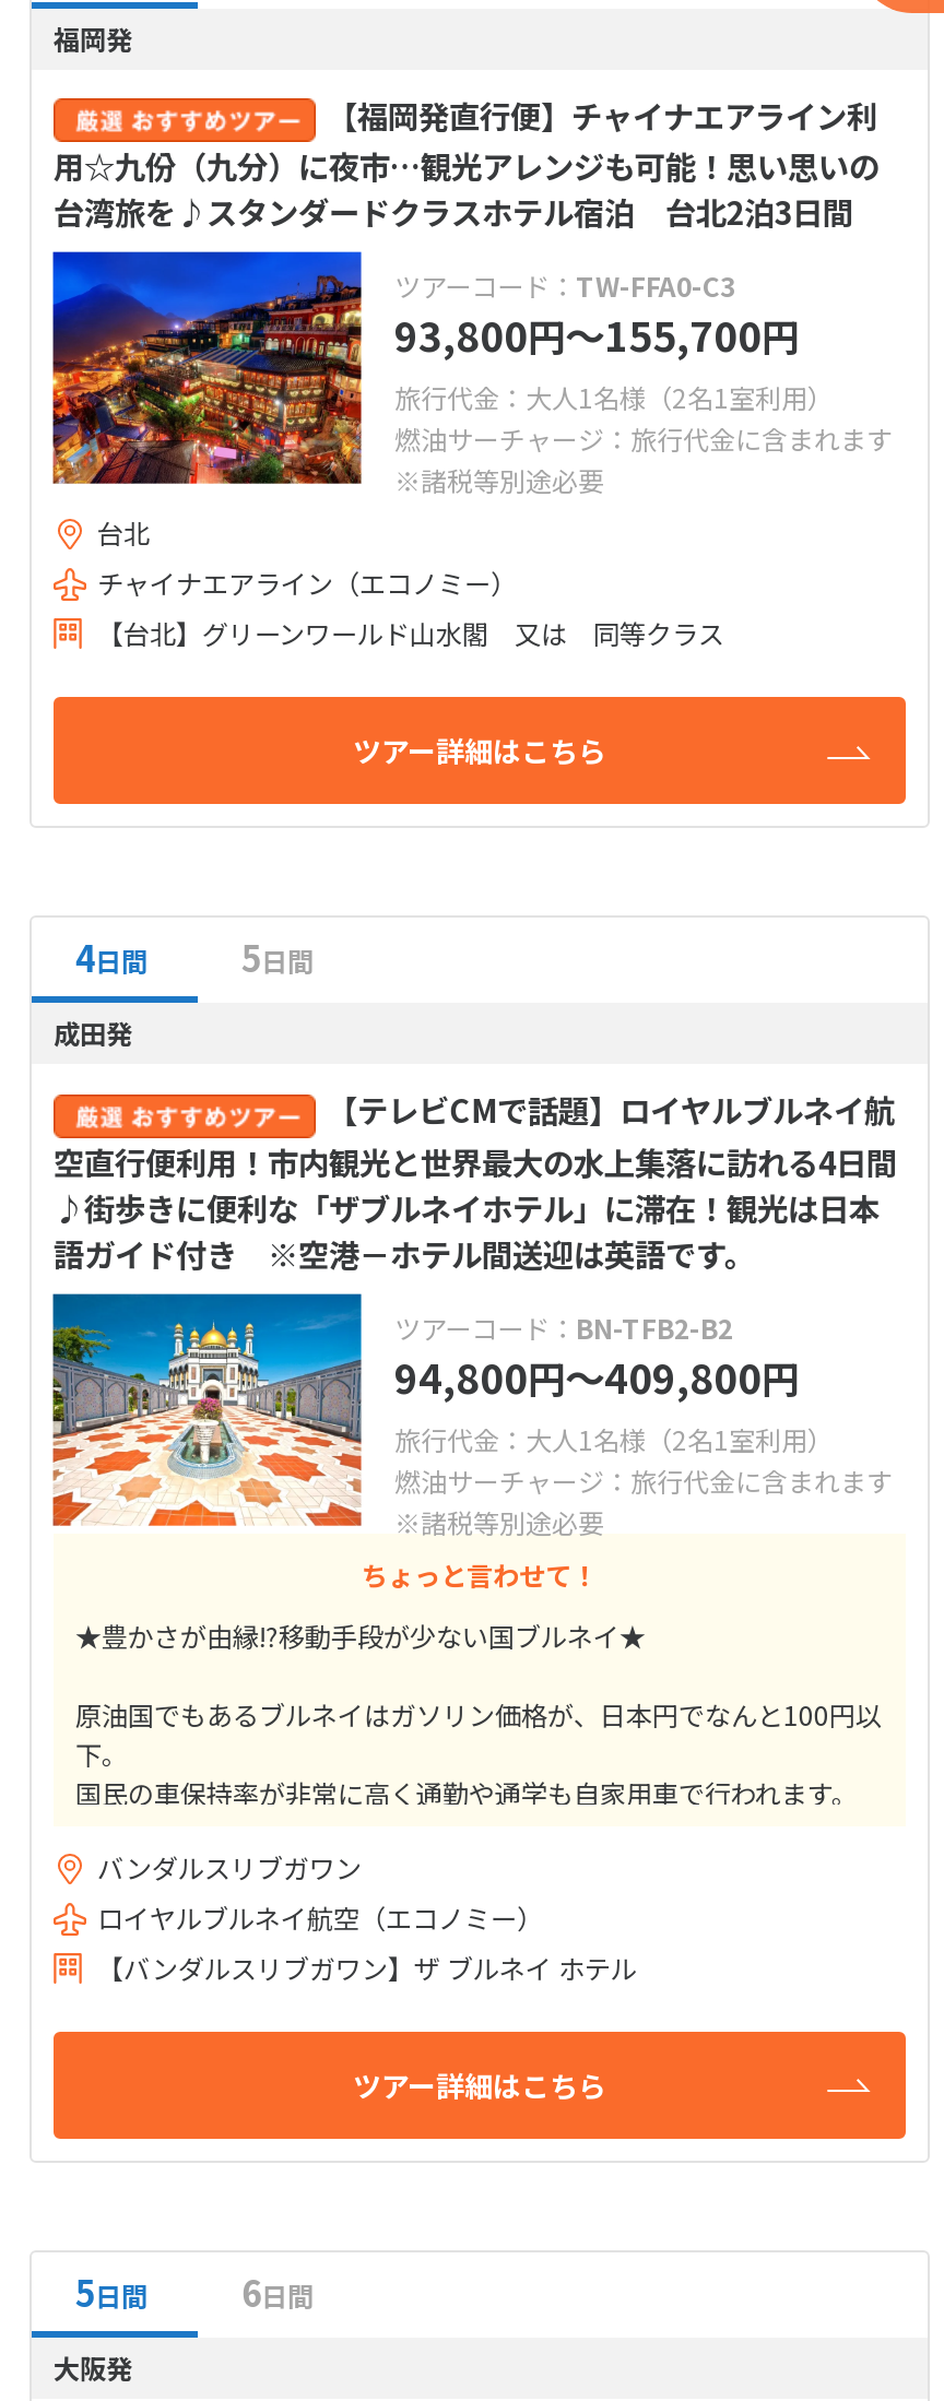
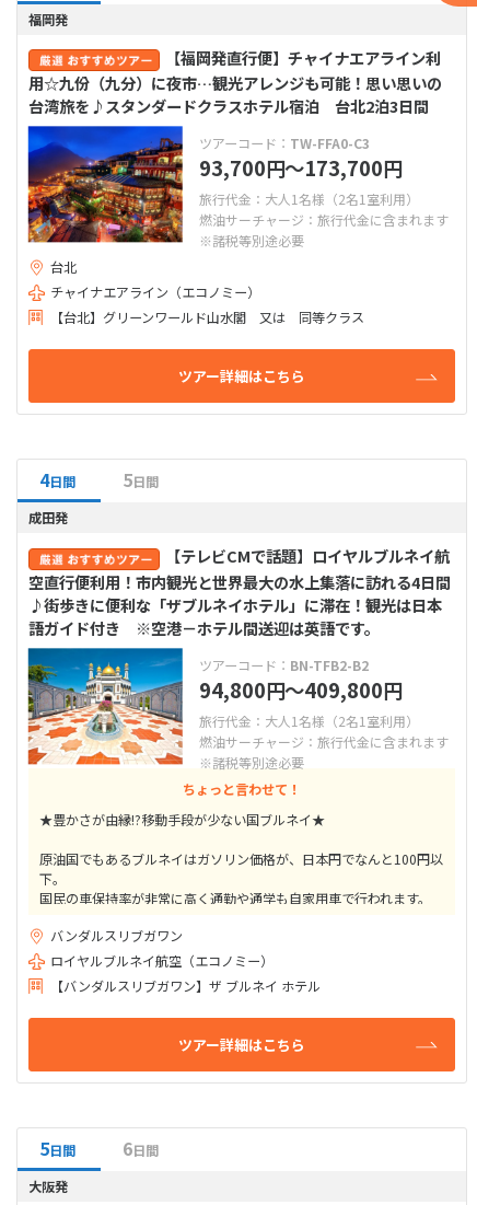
[394,305,799,362] 93,800円〜155,700円 -> [199,153,402,181] 93,700円〜173,700円

